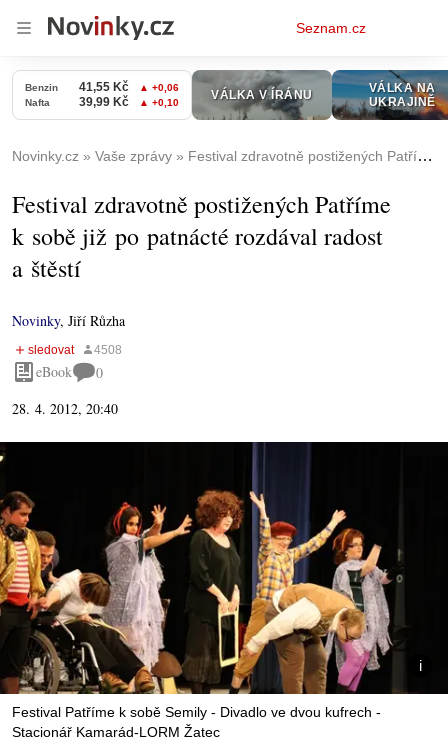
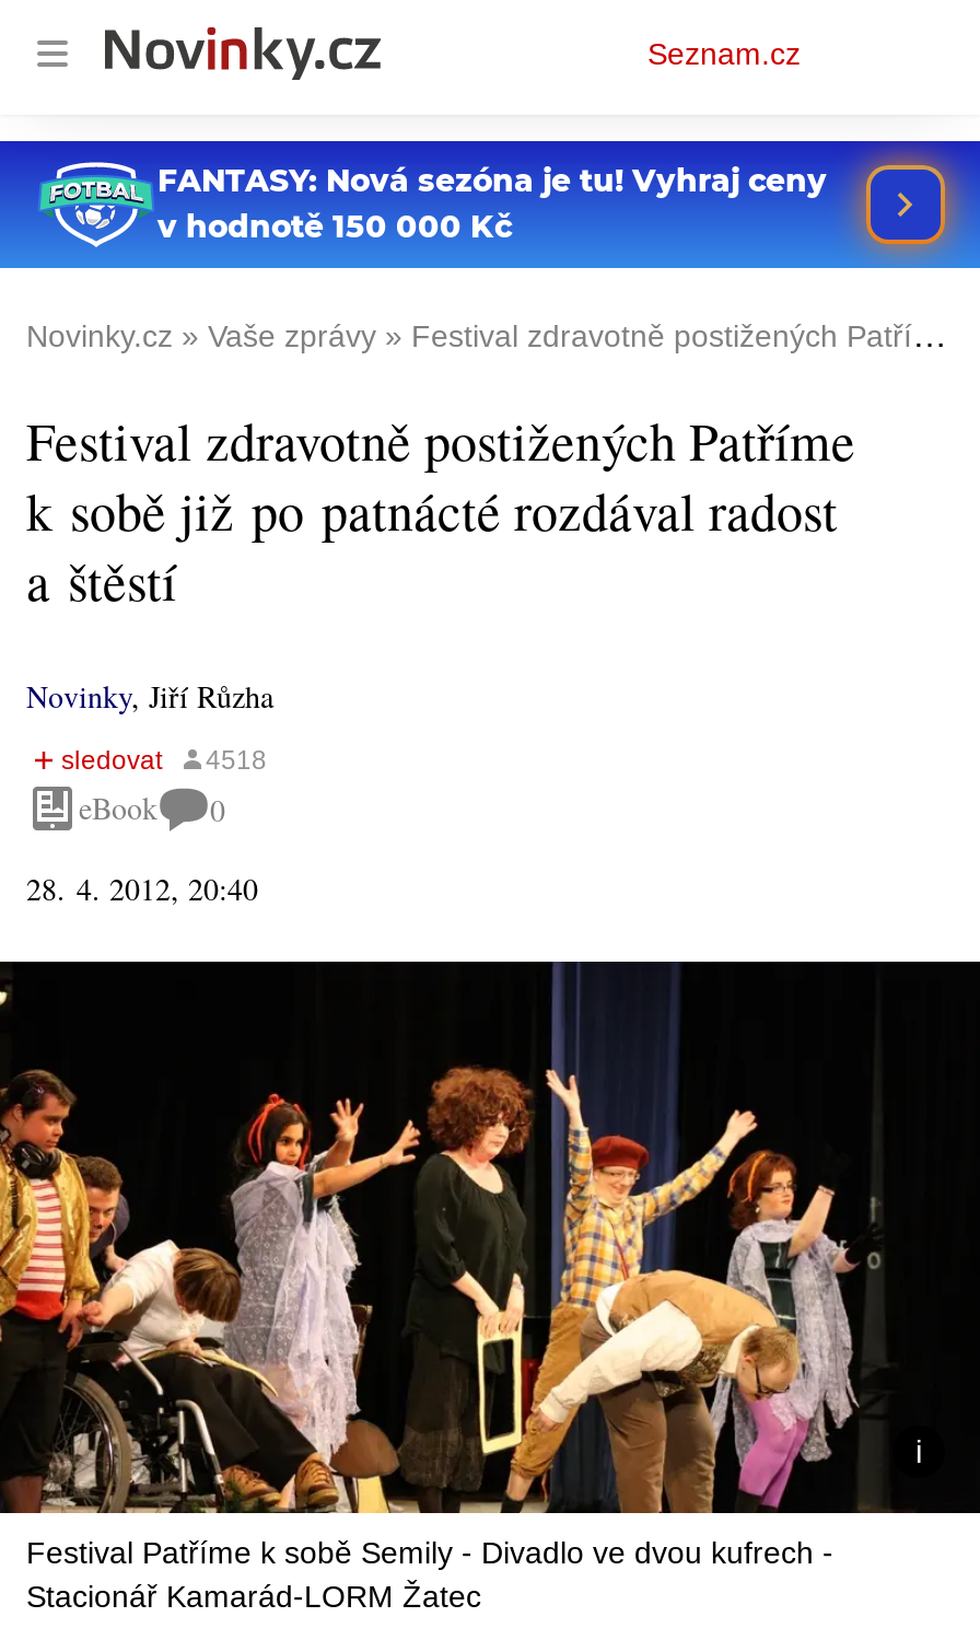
[3,68,445,125] [image] -> [7,139,973,270] [image]

